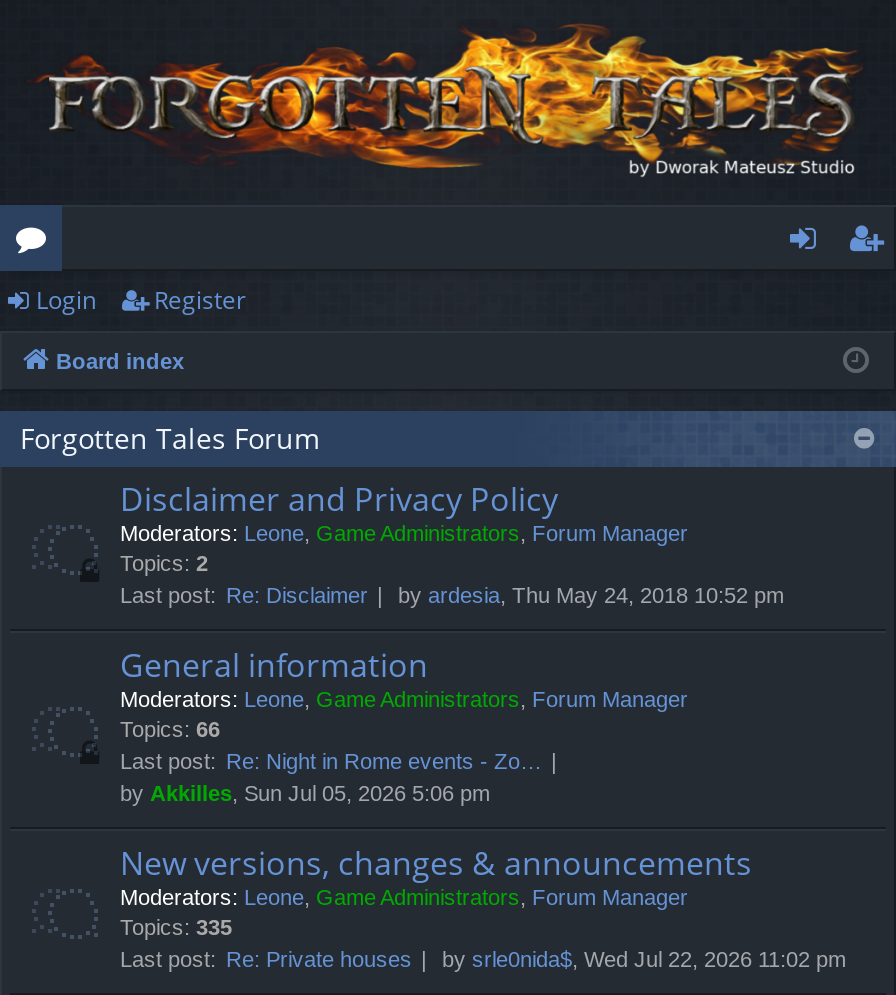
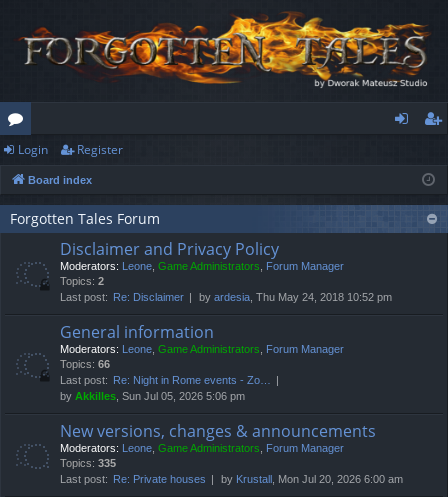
[442,948,846,972] by srle0nida$, Wed Jul 22, 2026 11:02 pm -> [221,473,403,485] by Krustall, Mon Jul 20, 2026 6:00 am

